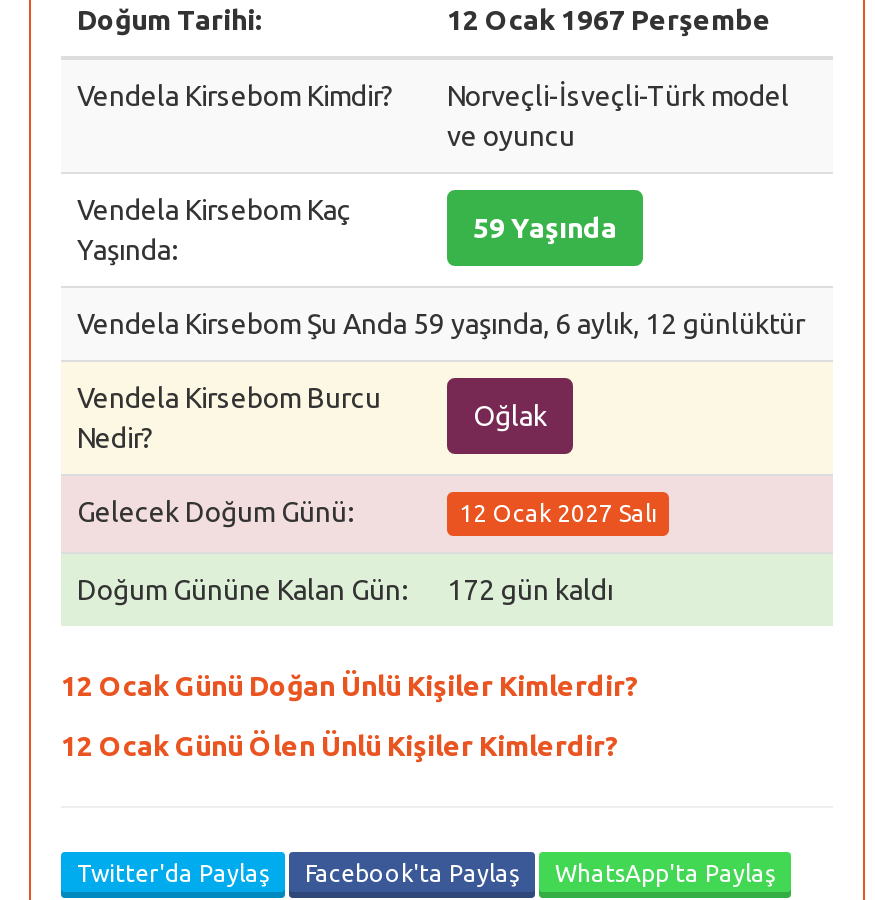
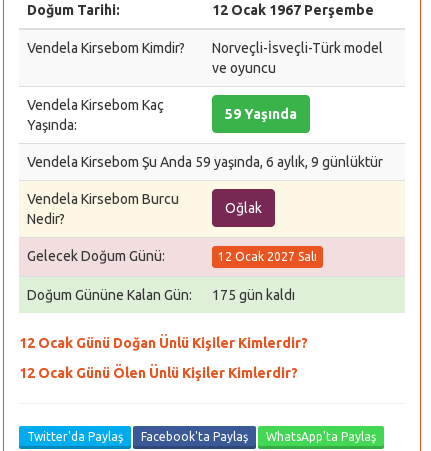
[77,308,805,340] Vendela Kirsebom Şu Anda 59 yaşında, 6 aylık, 12 günlüktür -> [27,154,383,170] Vendela Kirsebom Şu Anda 59 yaşında, 6 aylık, 9 günlüktür
[77,574,613,606] Doğum Gününe Kalan Gün: 172 gün kaldı -> [27,287,295,303] Doğum Gününe Kalan Gün: 175 gün kaldı

